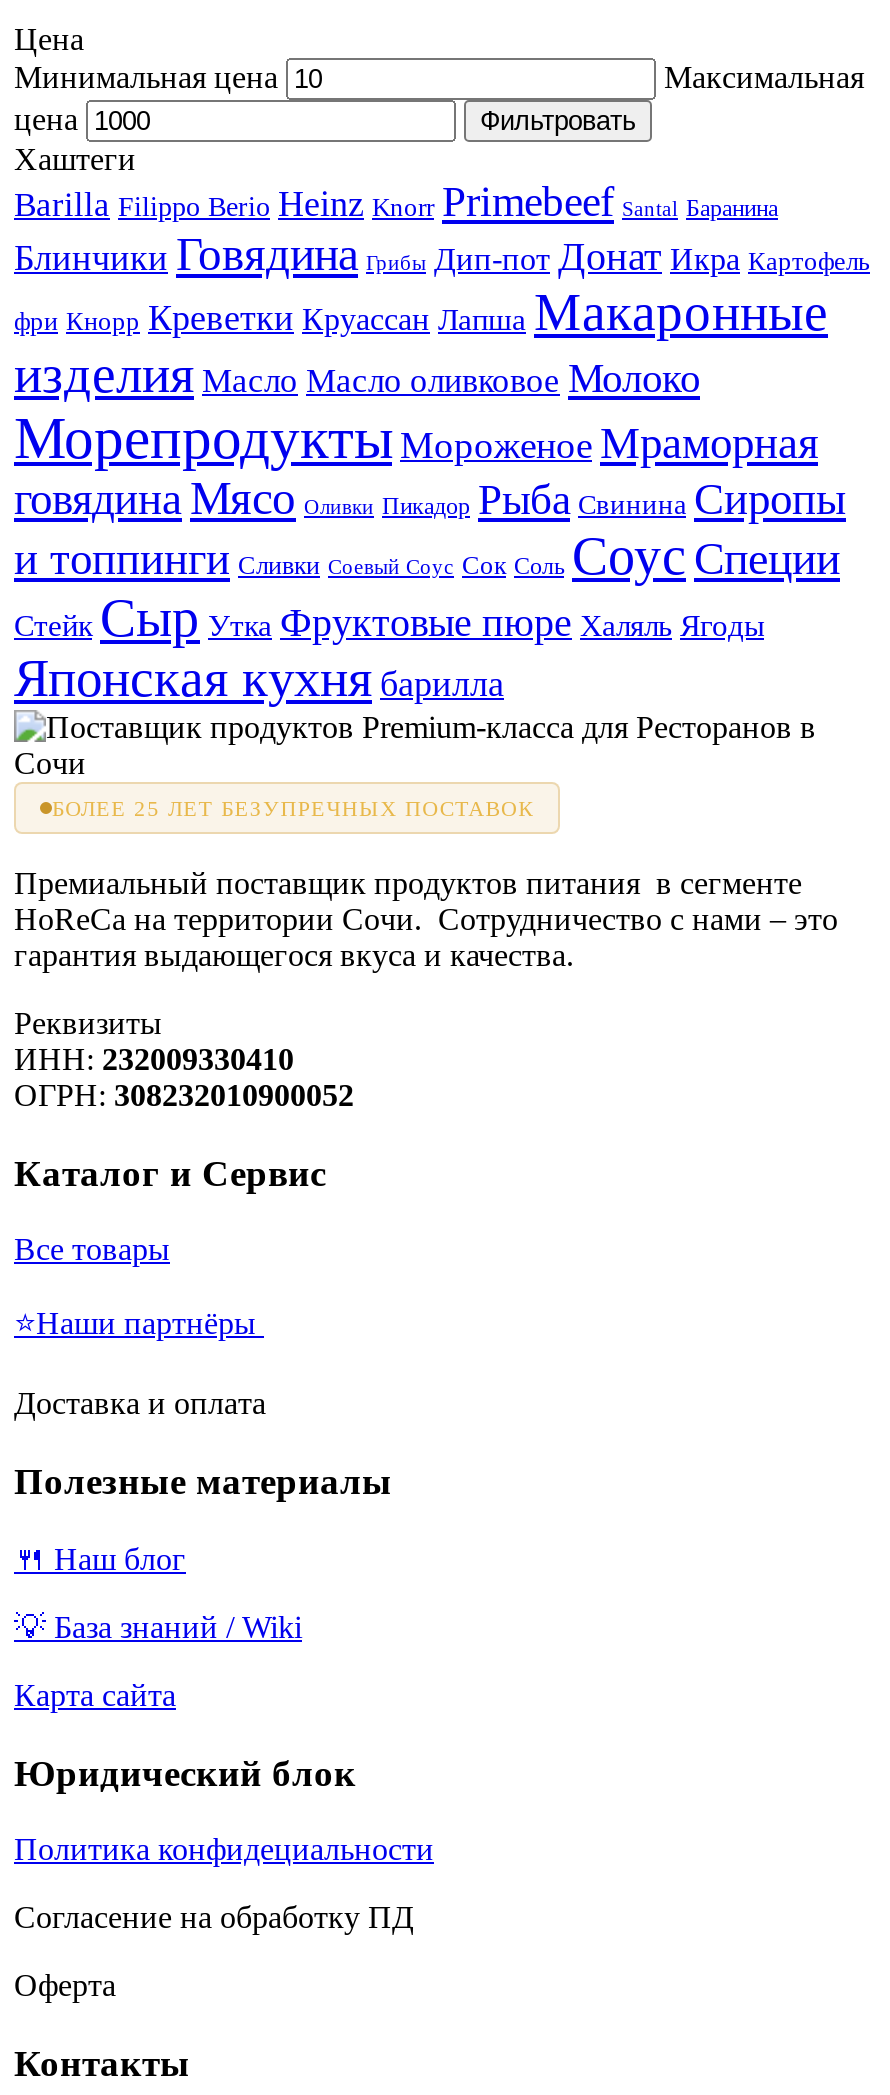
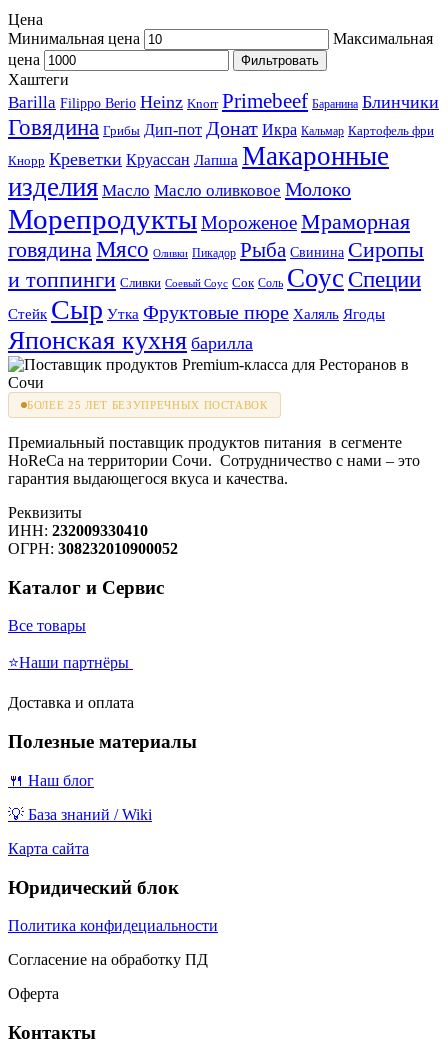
[14,178,870,342] Barilla Filippo Berio Heinz Knorr Primebeef Santal Баранина | Блинчики Говядина Грибы Дип-пот Донат Икра Картофель | фри Кнорр Креветки Круассан Лапша Макаронные -> [8,89,439,171] Barilla Filippo Berio Heinz Knorr Primebeef Баранина Блинчики | Говядина Грибы Дип-пот Донат Икра Кальмар Картофель фри | Кнорр Креветки Круассан Лапша Макаронные

